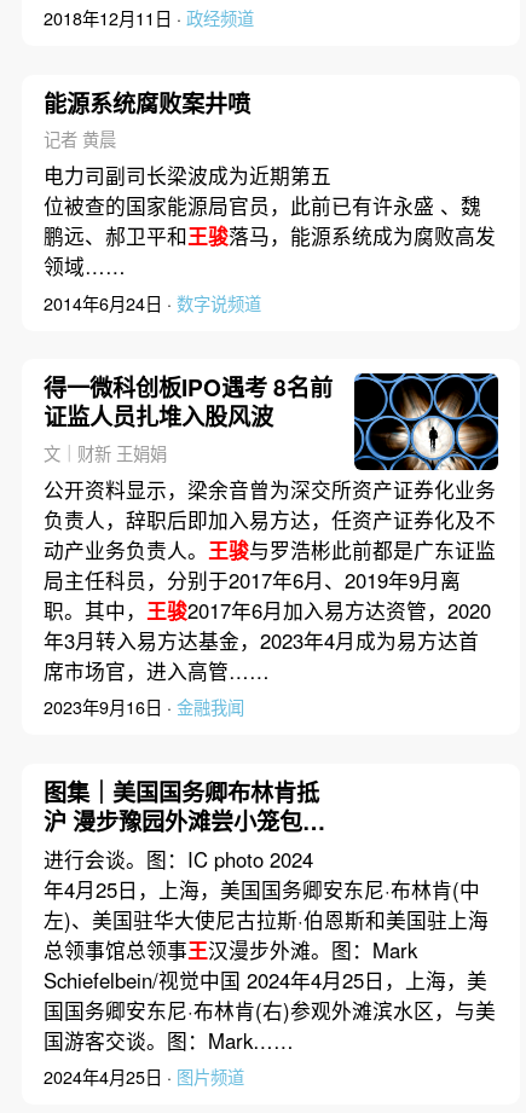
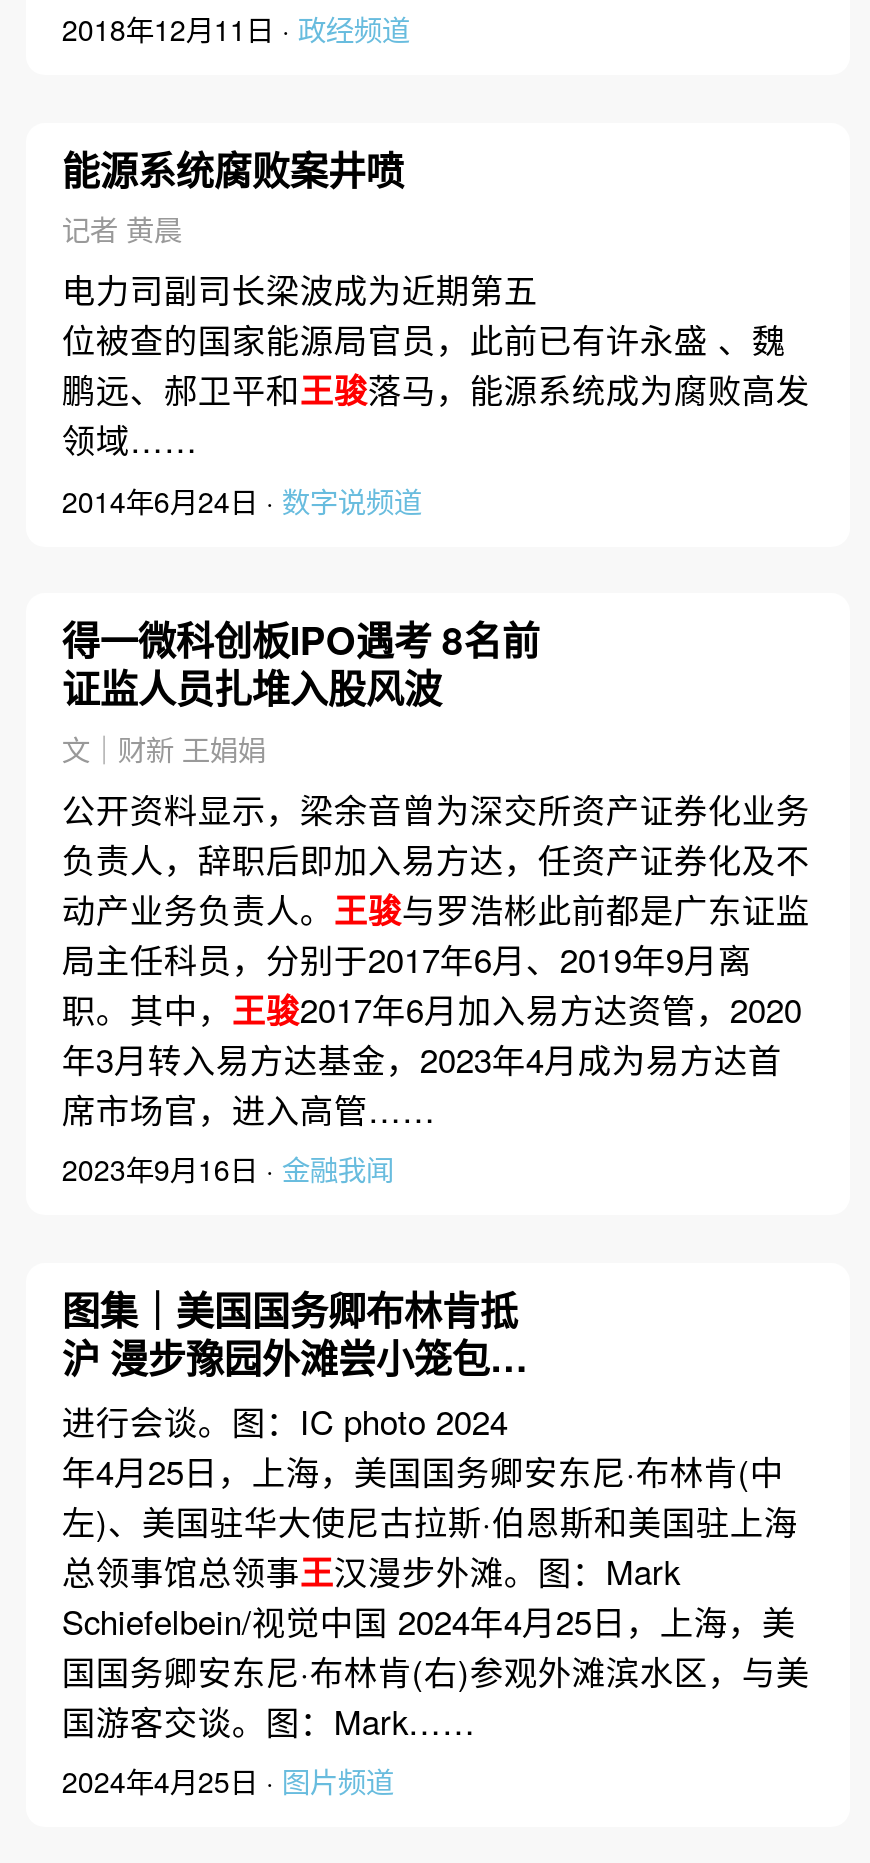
[353,372,499,471] [image] -> none

